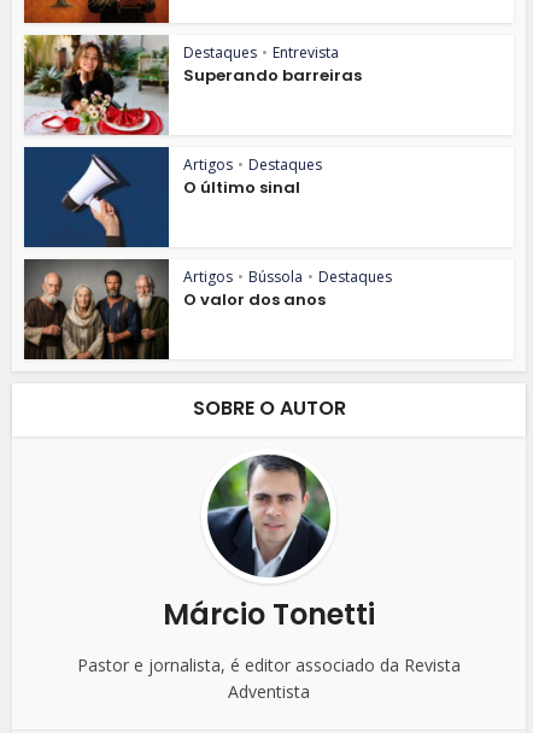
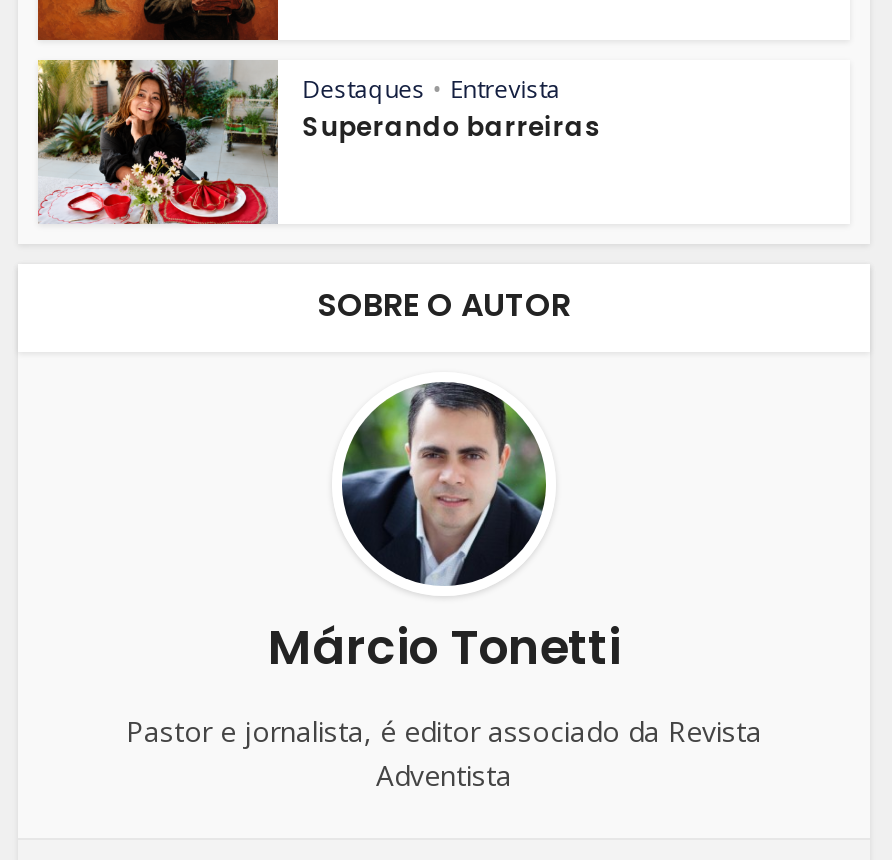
[23,146,322,248] [image] | Artigos • Destaques | O último sinal -> none
[23,258,392,360] [image] | Artigos • Bússola • Destaques | O valor dos anos -> none

